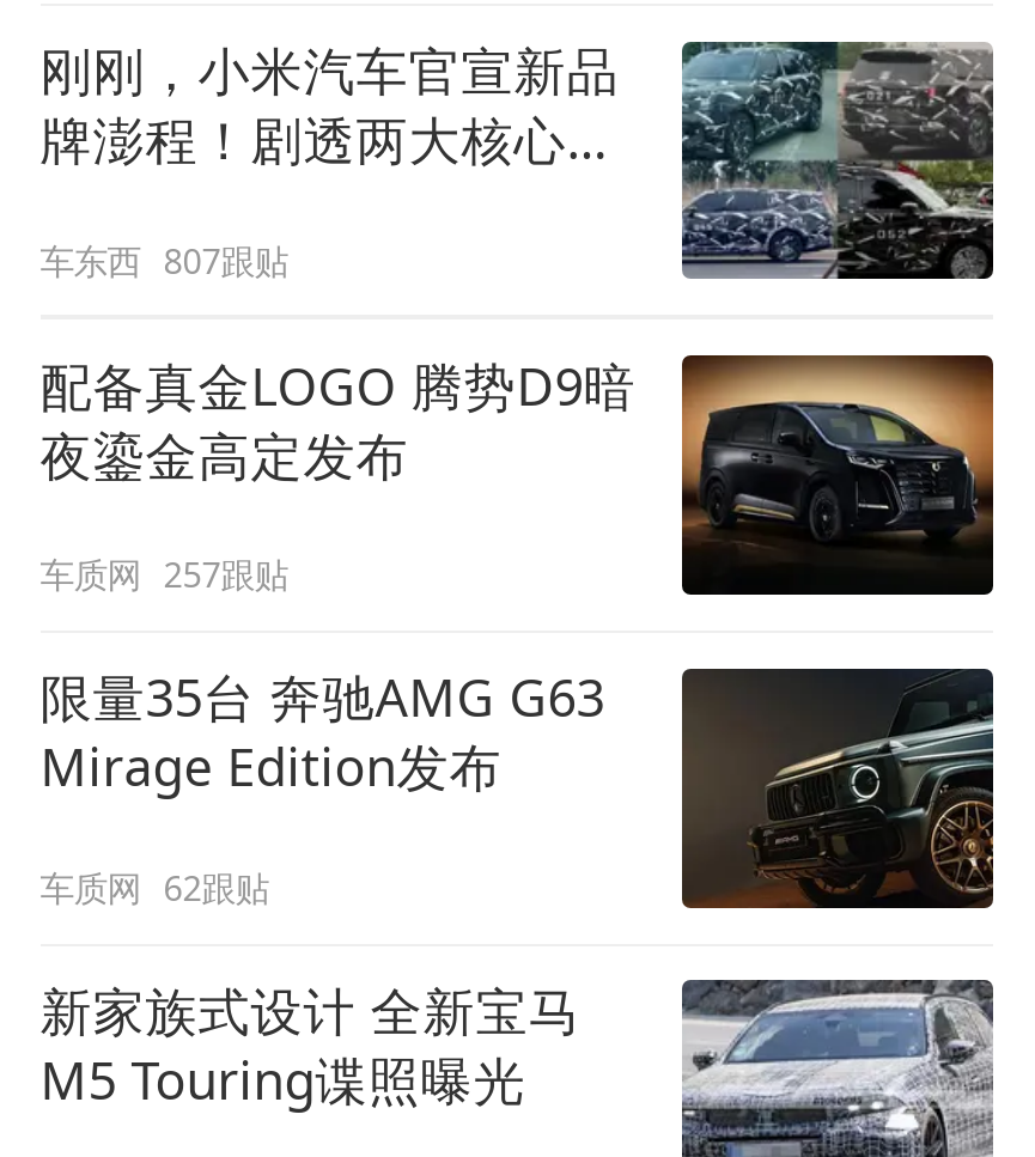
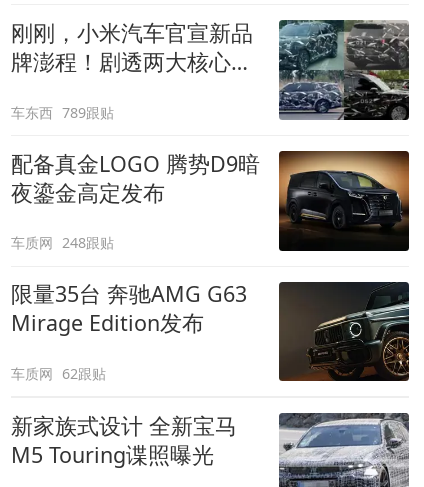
[40,237,288,282] 车东西 807跟贴 -> [11,102,114,121] 车东西 789跟贴
[40,552,288,598] 车质网 257跟贴 -> [11,233,114,252] 车质网 248跟贴

